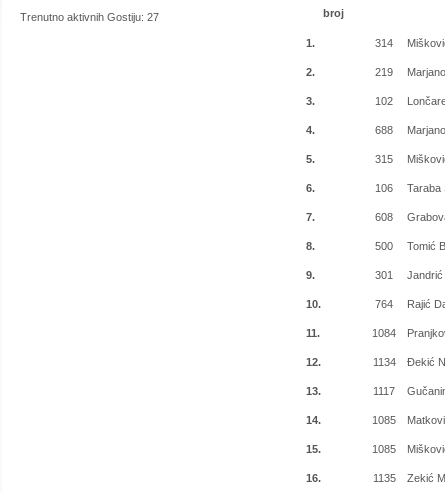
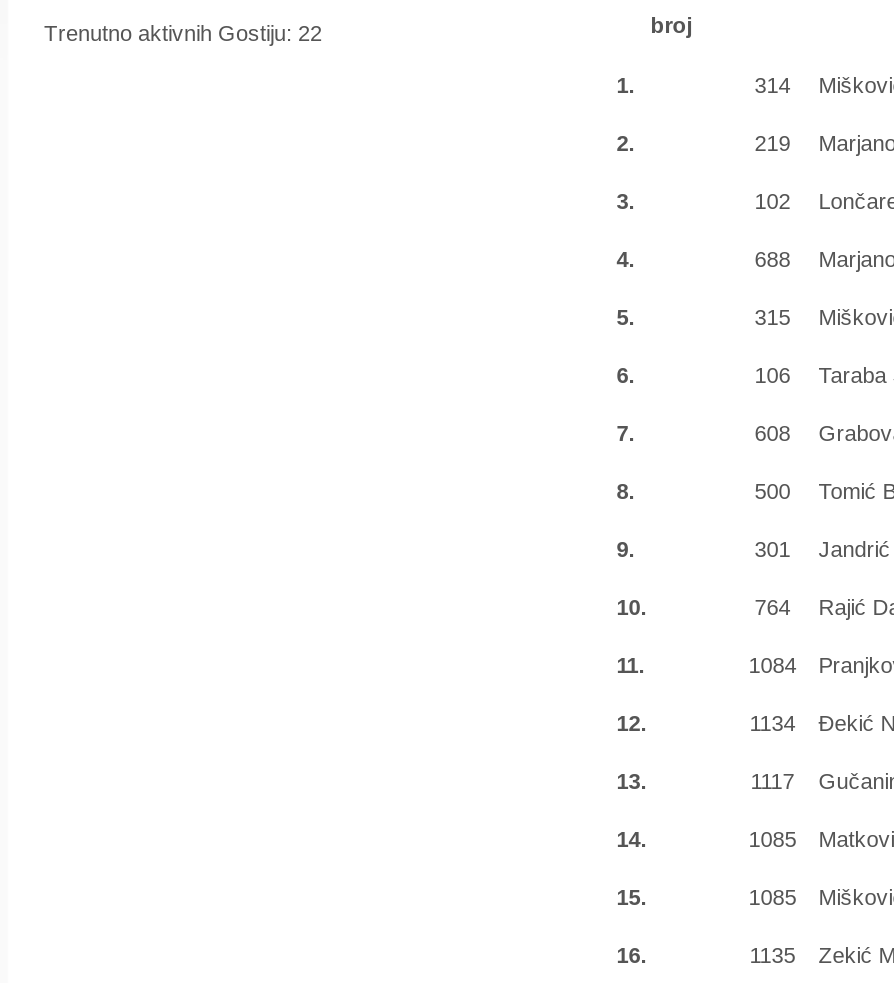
[20,11,162,23] Trenutno aktivnih Gostiju: 27 -> [44,21,328,45] Trenutno aktivnih Gostiju: 22

